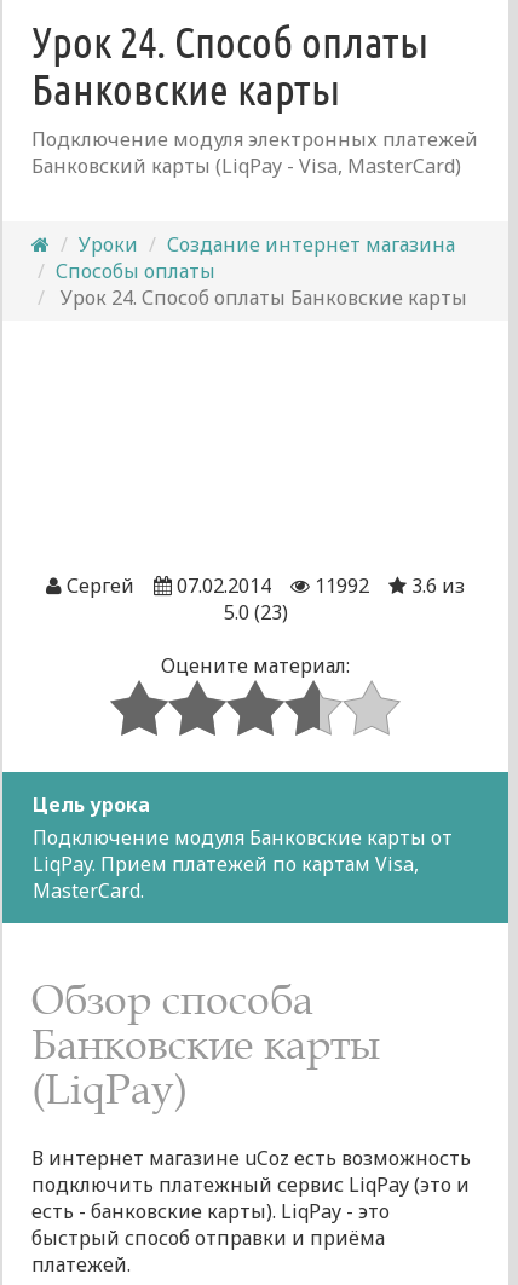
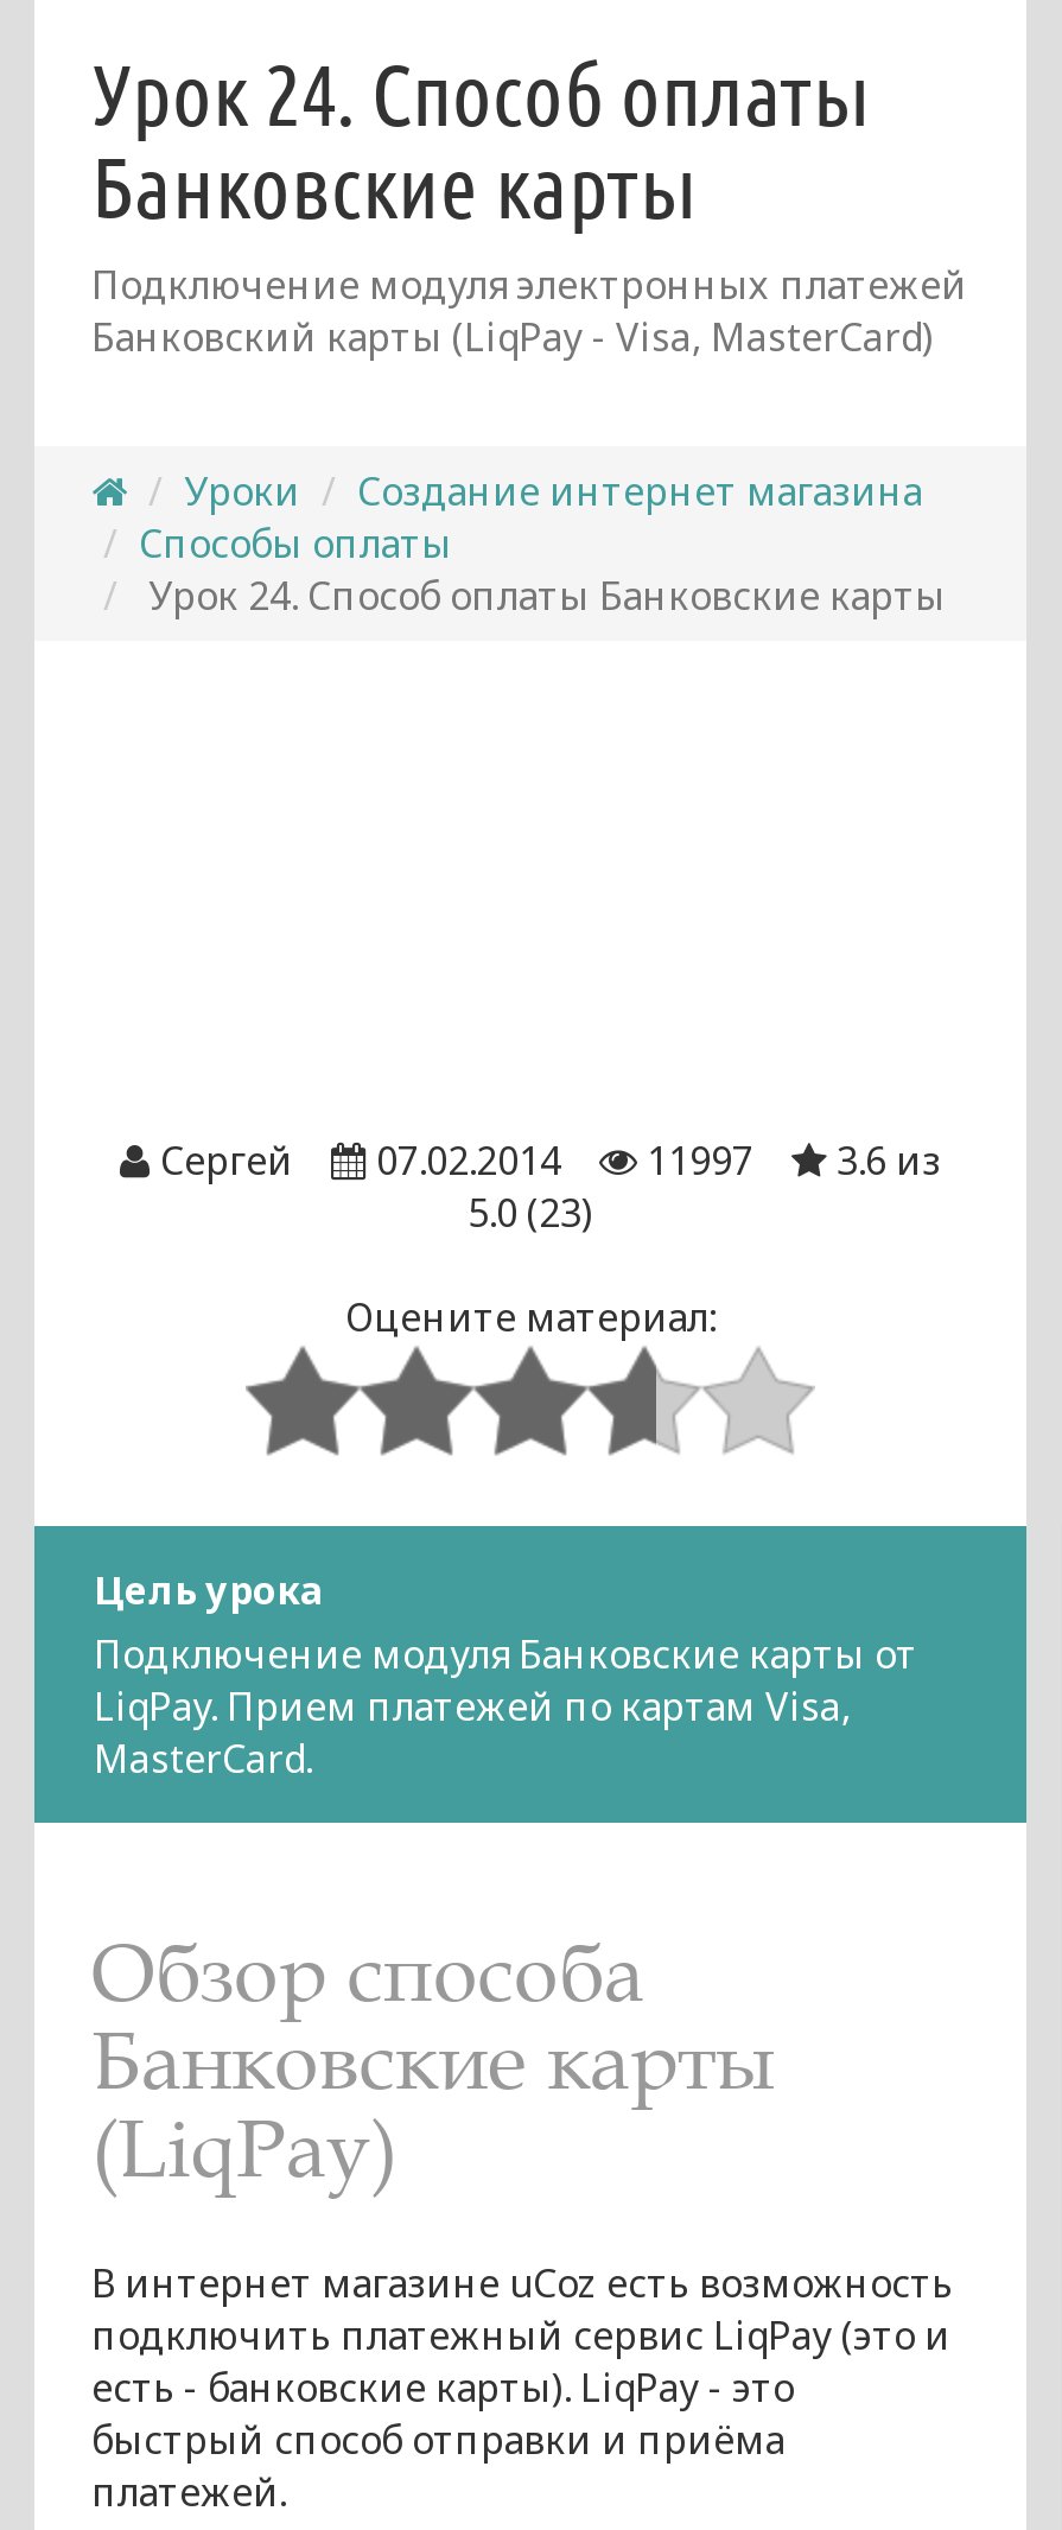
[62,572,465,599] Сергей 07.02.2014 11992 3.6 из -> [151,1134,941,1187] Сергей 07.02.2014 11997 3.6 из

